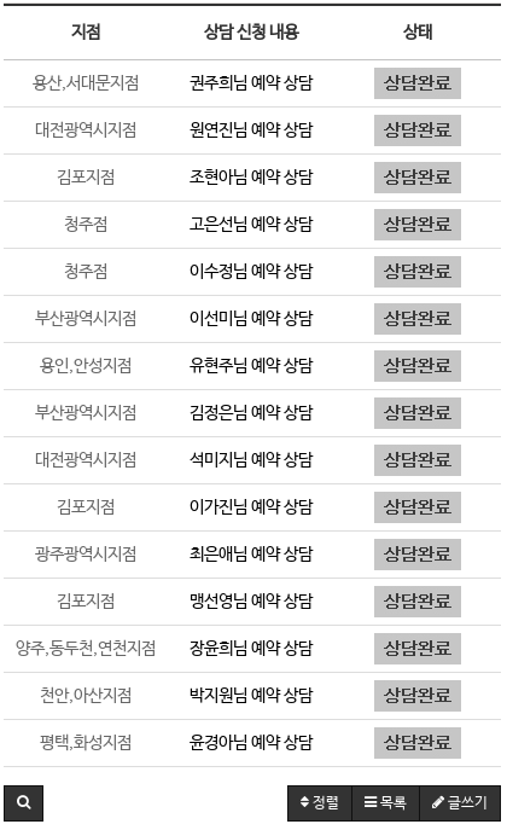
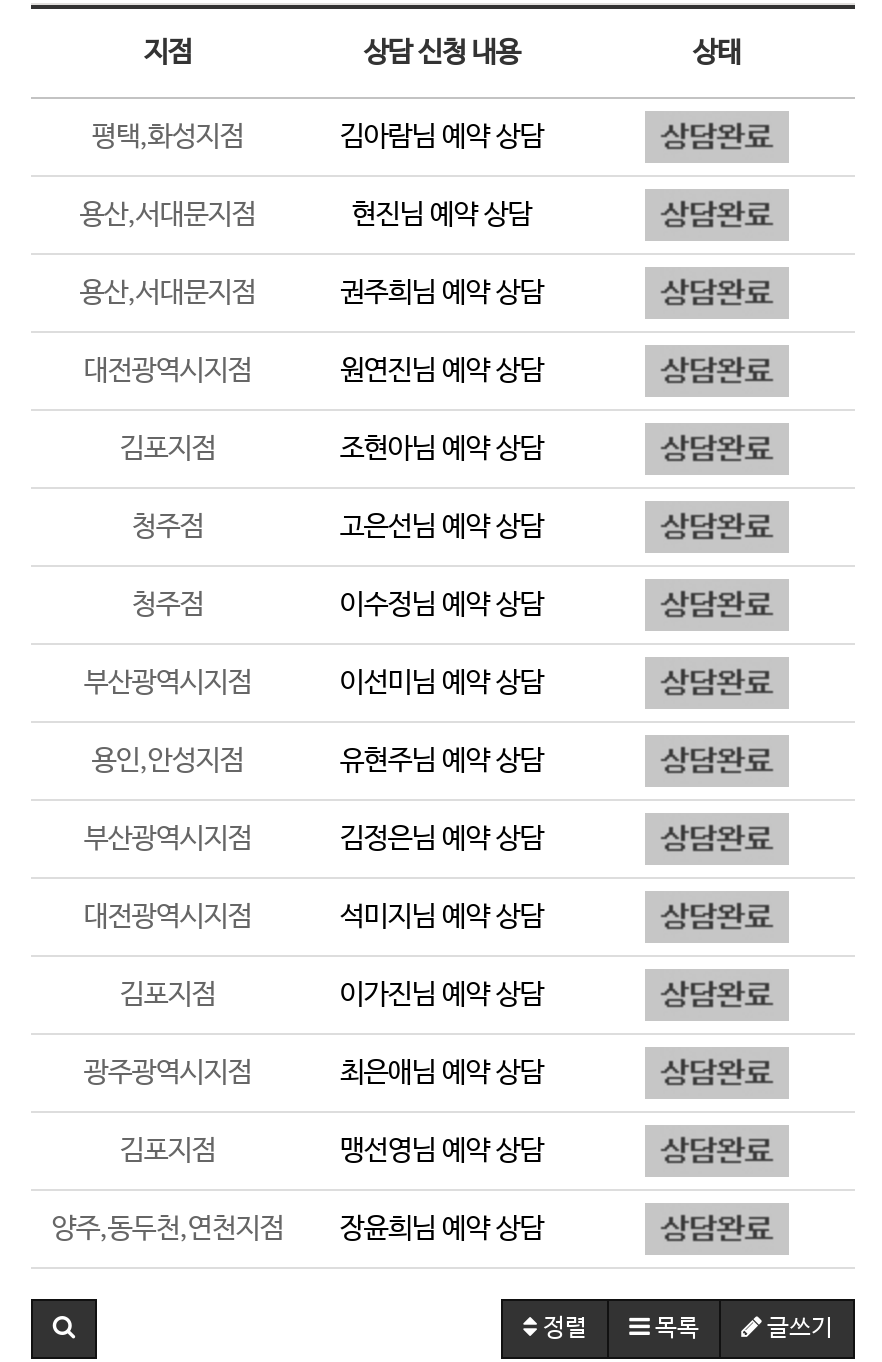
none -> [80,120,544,230] 김아람님 예약 상담 | 용산,서대문지점 | 현진님 예약 상담
moved [16,73,313,658] -> [52,276,544,1244]: 용산,서대문지점 | 권주희님 예약 상담 | 대전광역시지점 | ... | 양주,동두천,연천지점 | 장윤희님 예약 상담
[40,686,313,752] 천안,아산지점 | 박지원님 예약 상담 | 윤경아님 예약 상담 -> none
moved [40,733,132,752] -> [92,120,244,152]: 평택,화성지점

